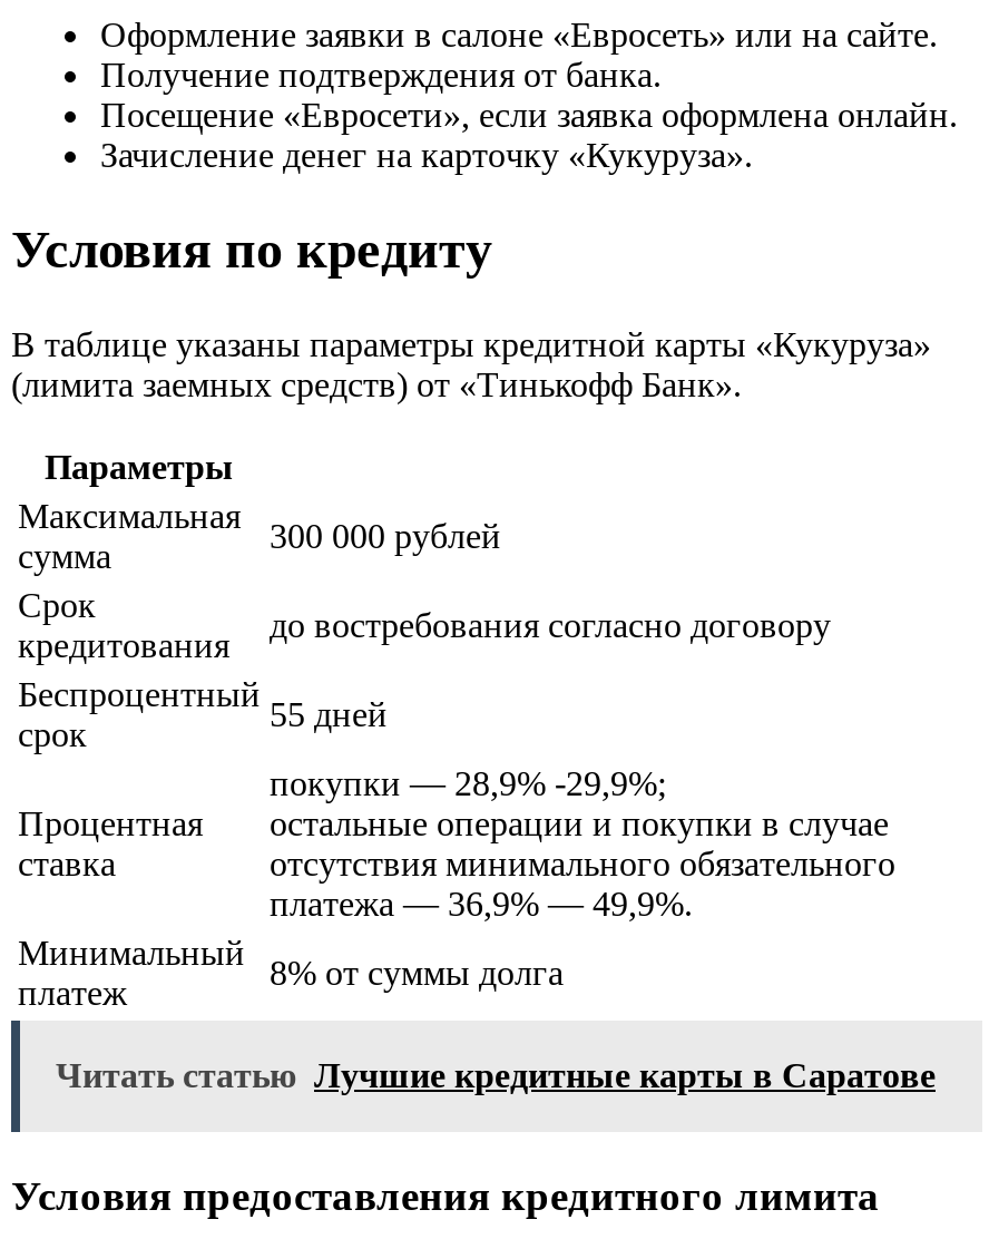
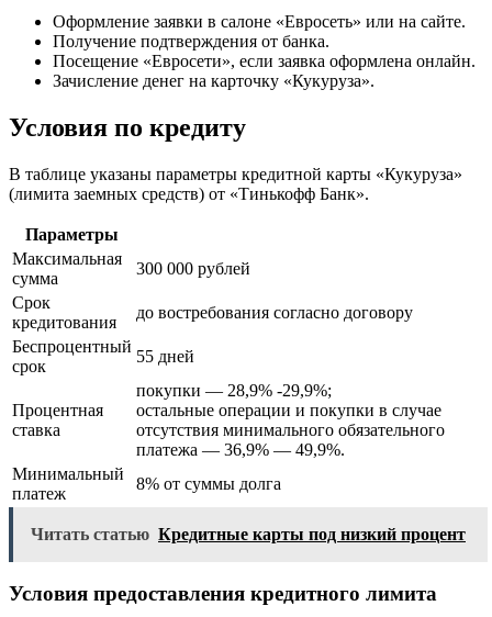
[56,1055,936,1093] Читать статью Лучшие кредитные карты в Саратове -> [31,524,466,543] Читать статью Кредитные карты под низкий процент

